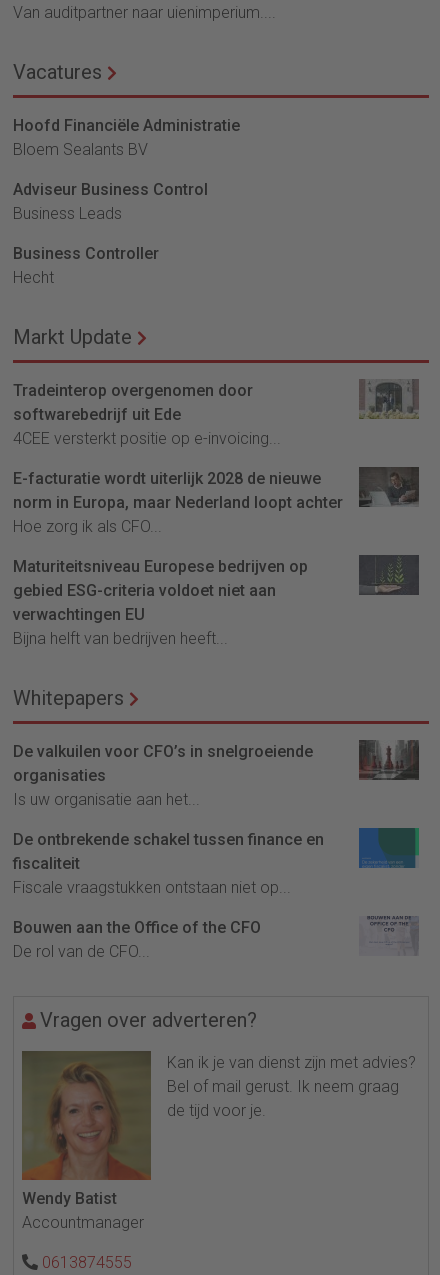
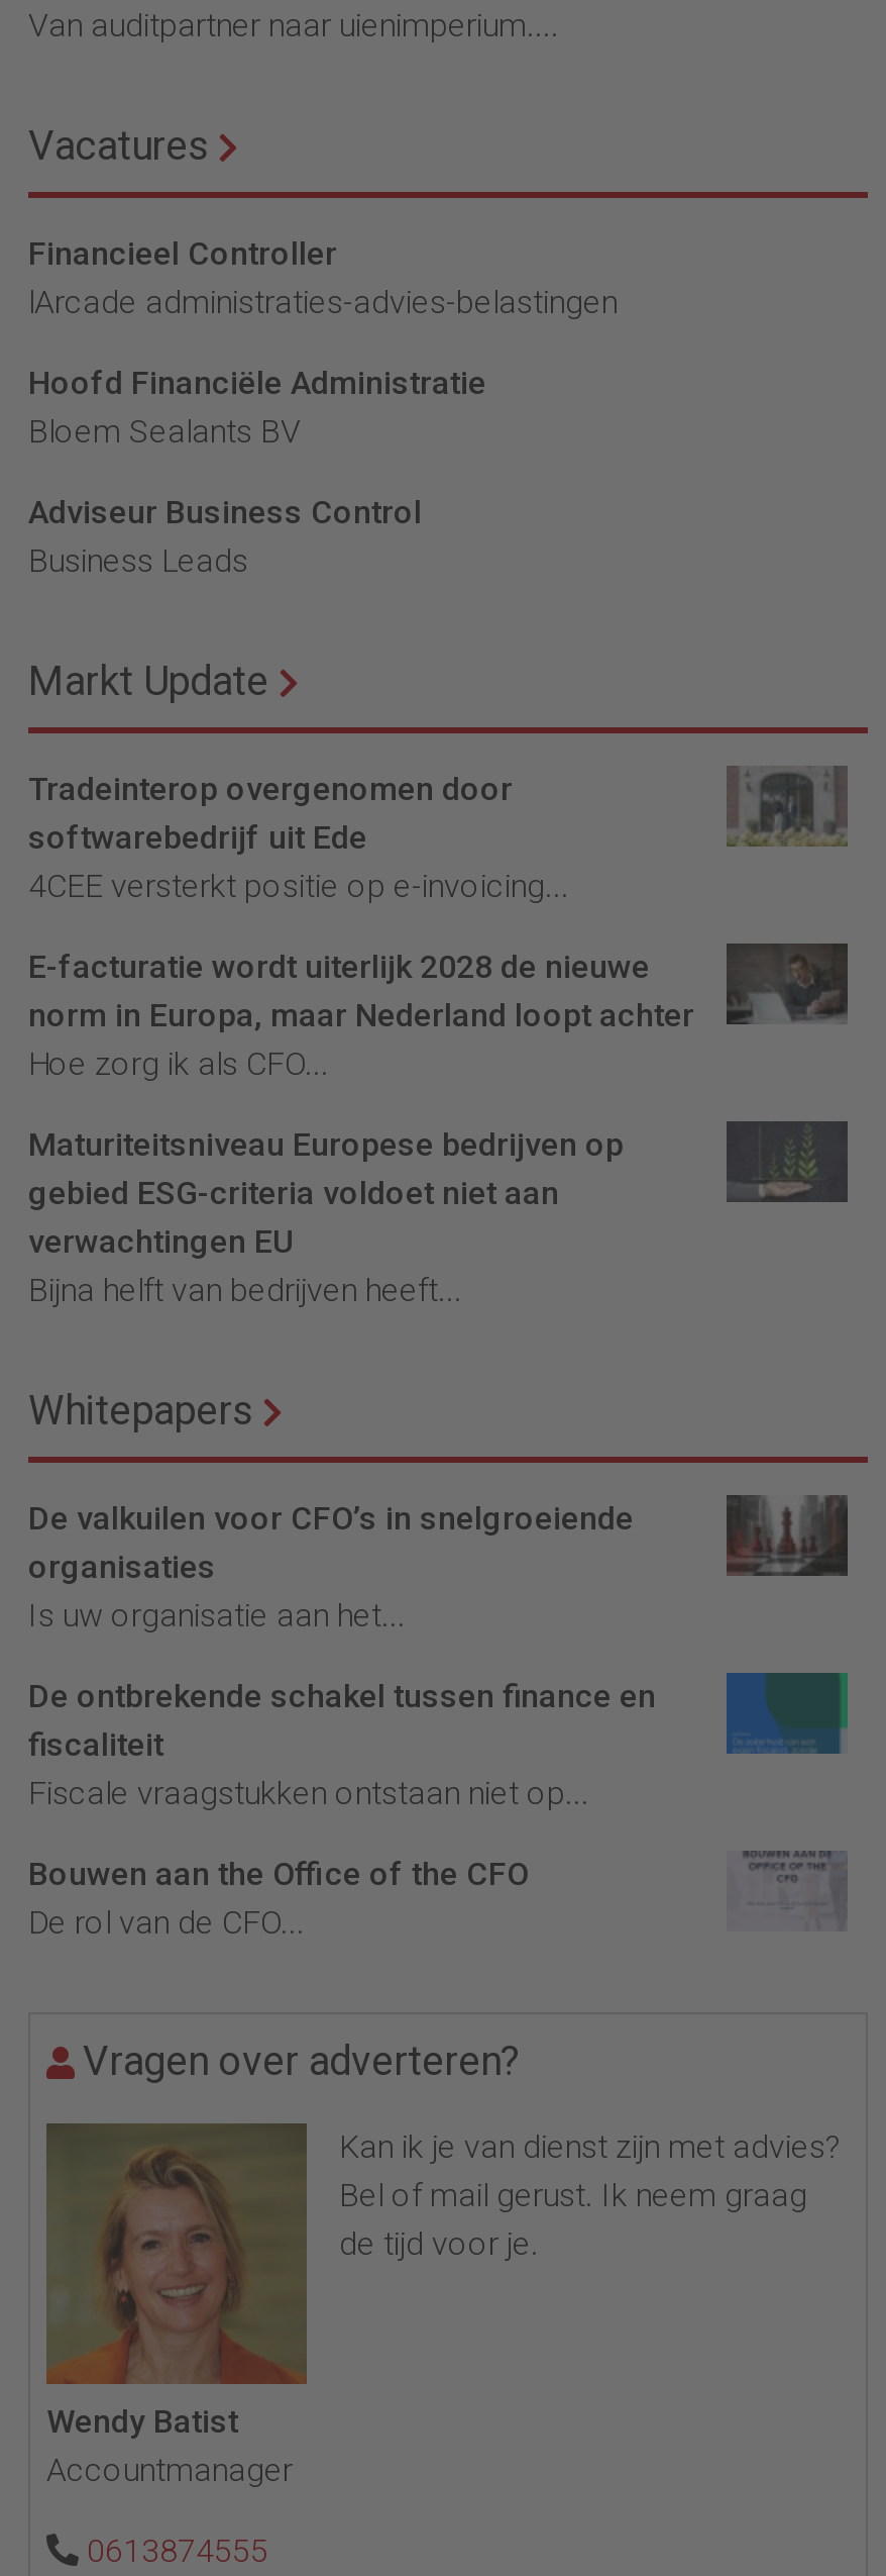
none -> [28,234,618,320] Financieel Controller | lArcade administraties-advies-belastingen
moved [13,116,240,223] -> [28,363,486,579]: Hoofd Financiële Administratie | Bloem Sealants BV | Adviseur Business Control | Business Leads
[13,244,159,287] Business Controller | Hecht -> none

